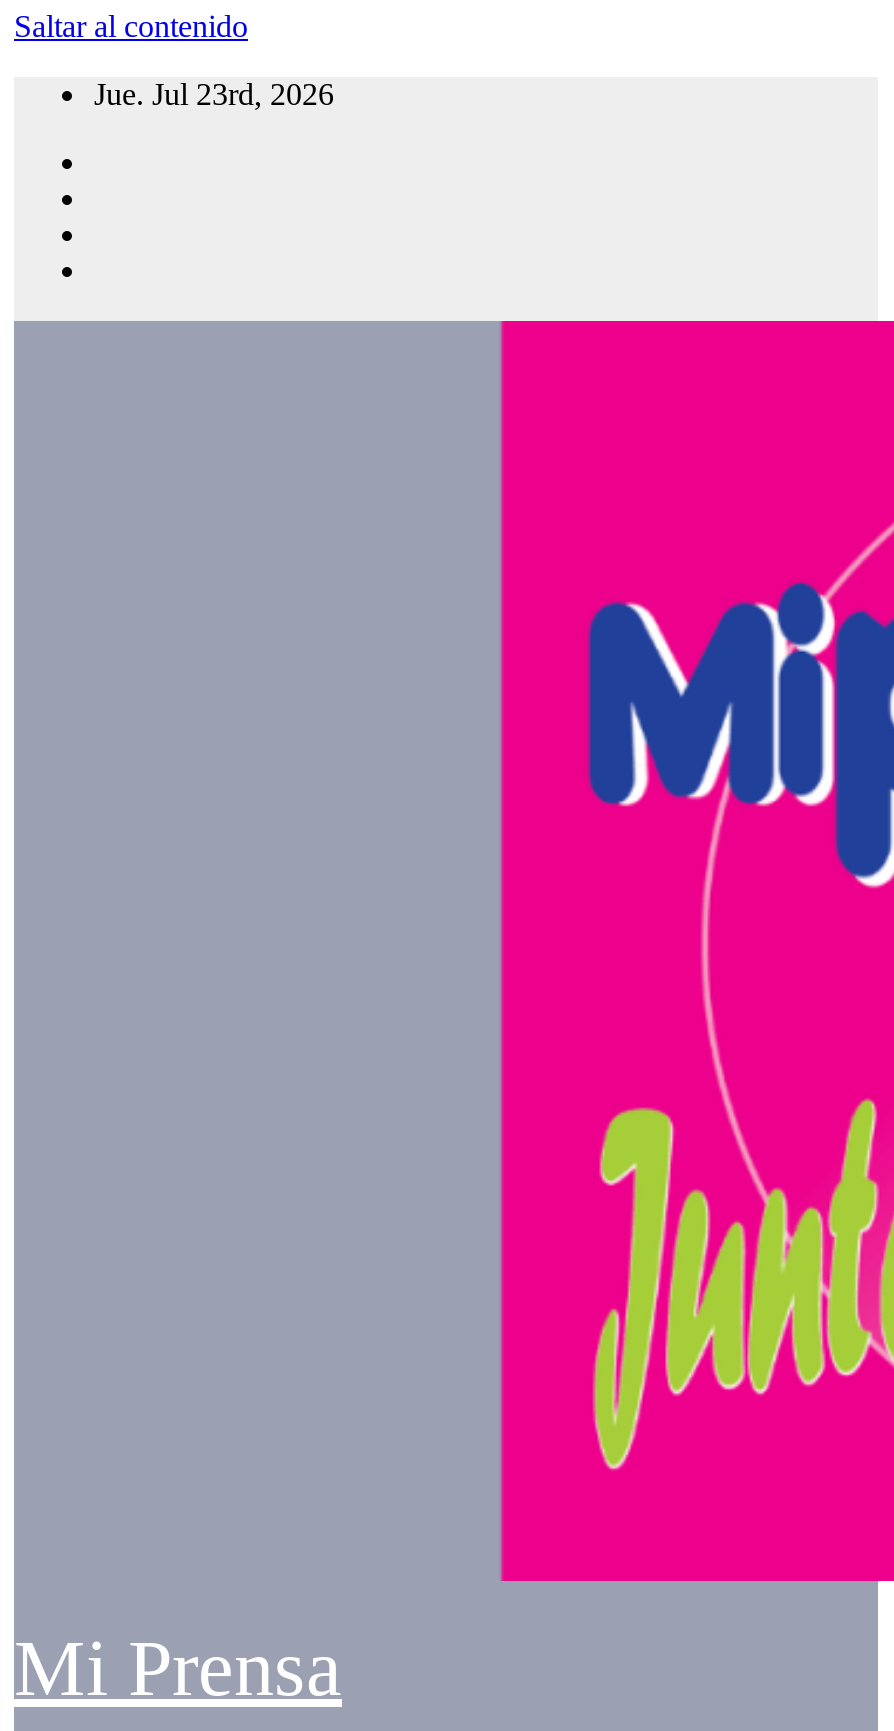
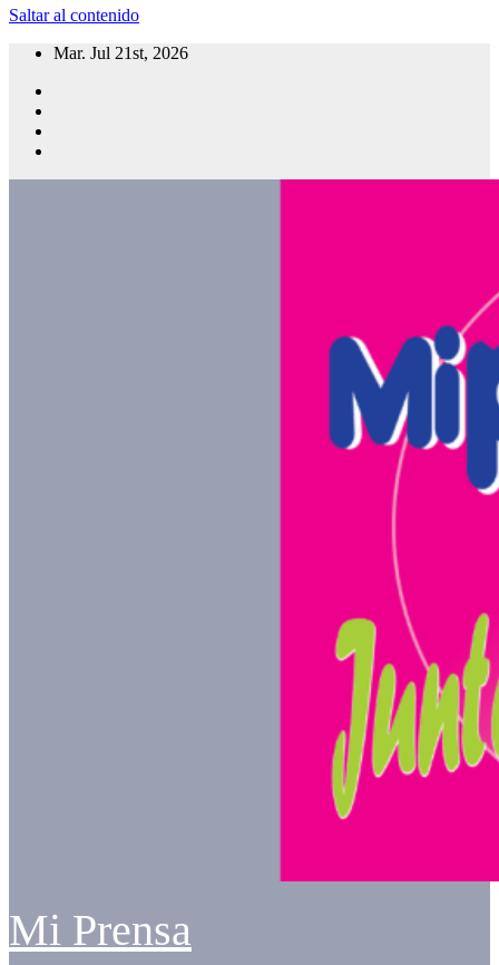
[94,77,334,111] Jue. Jul 23rd, 2026 -> [53,43,188,62] Mar. Jul 21st, 2026

